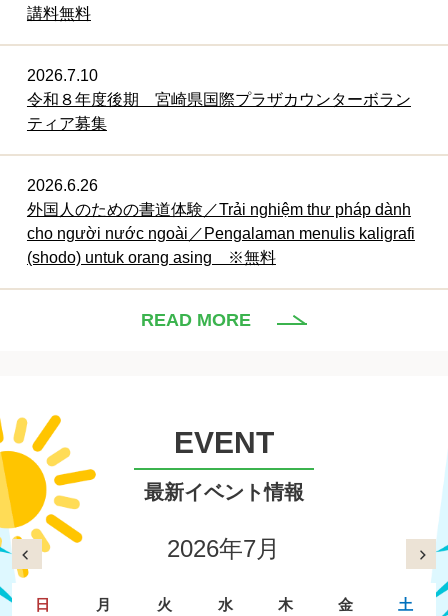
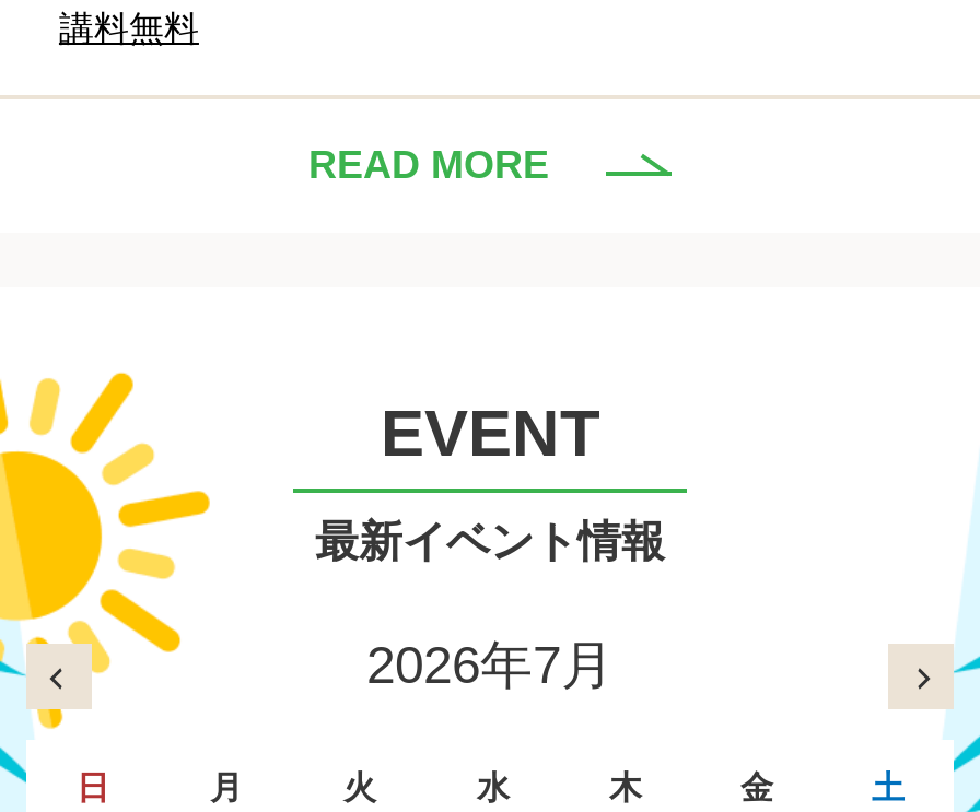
[27,67,411,132] 2026.7.10 | 令和８年度後期 宮崎県国際プラザカウンターボラン | ティア募集 -> none
[27,177,415,266] 2026.6.26 | 外国人のための書道体験／Trải nghiệm thư pháp dành | cho người nước ngoài／Pengalaman menulis kaligrafi | (shodo) untuk orang asing ※無料 -> none

